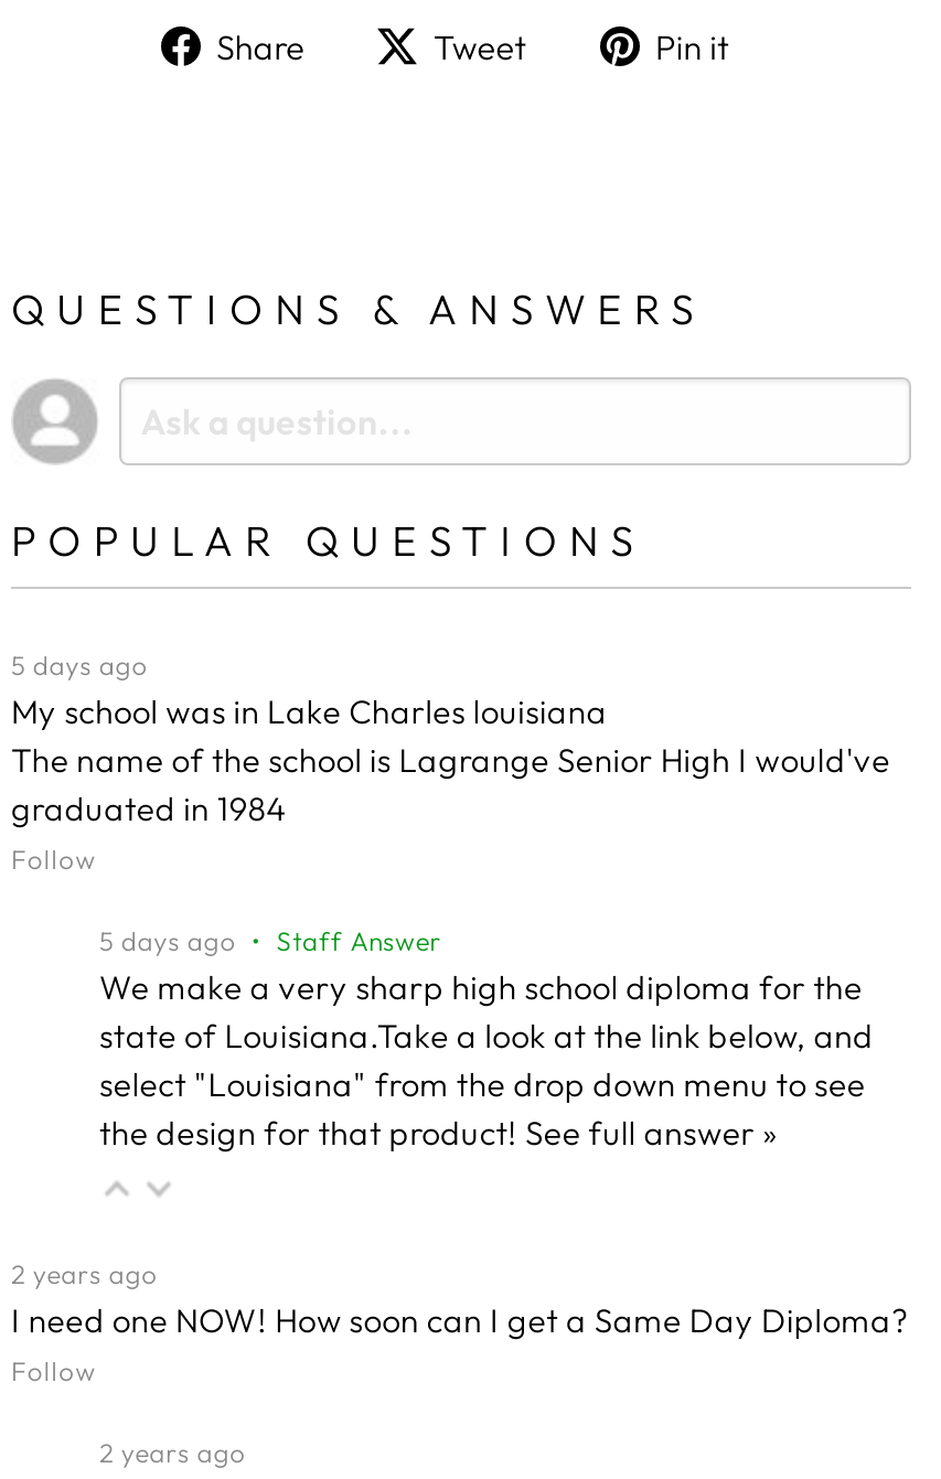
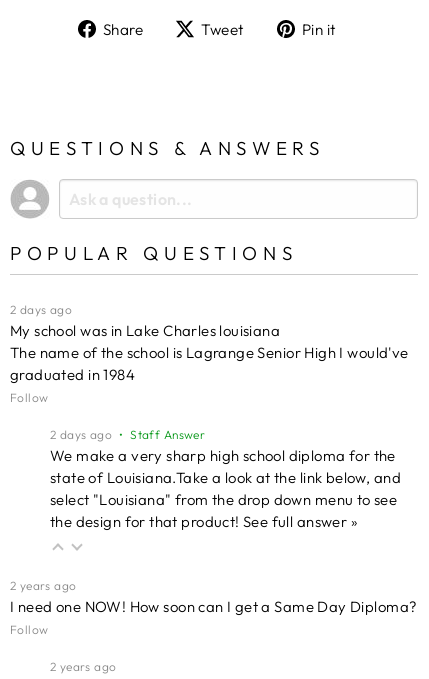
[11,649,148,682] 5 days ago -> [10,302,72,317] 2 days ago
[99,924,442,957] 5 days ago • Staff Answer -> [50,427,205,442] 2 days ago • Staff Answer

